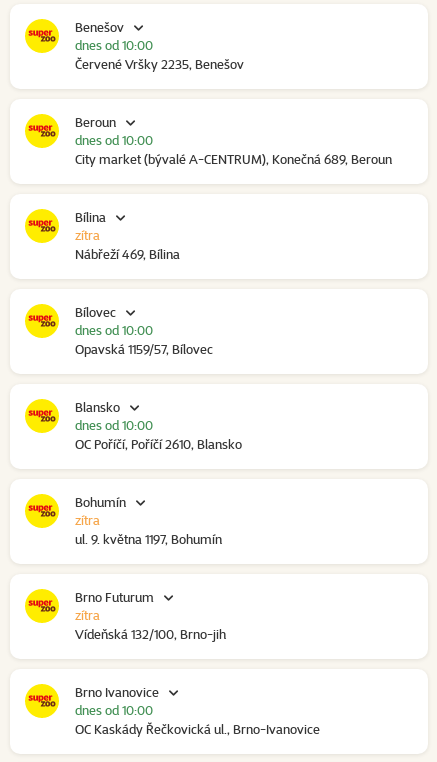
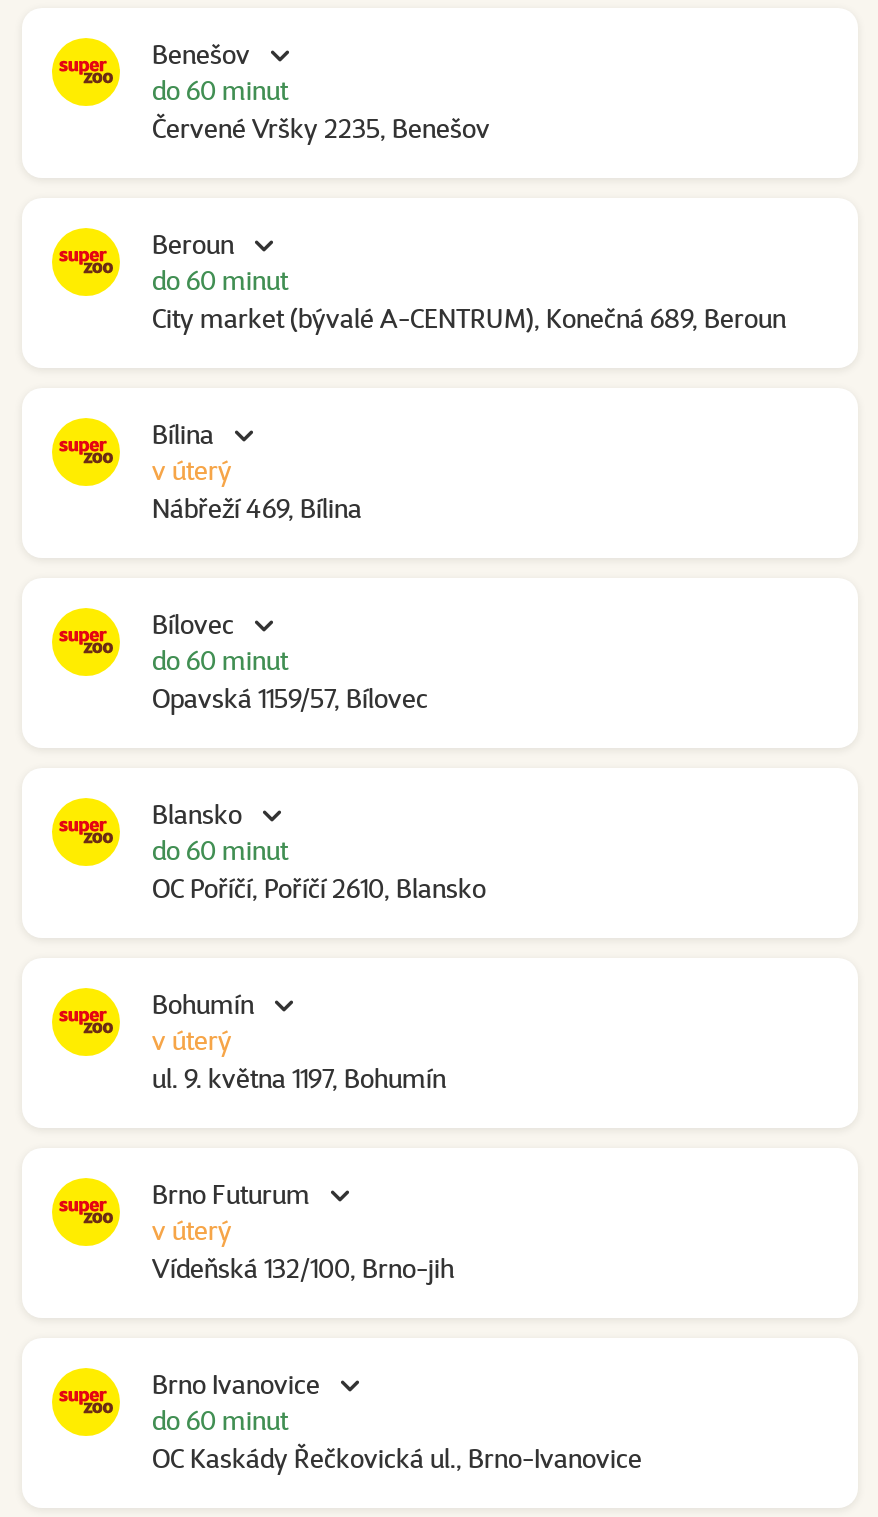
[75,37,153,53] dnes od 10:00 -> [152,74,288,106] do 60 minut
[75,132,153,148] dnes od 10:00 -> [152,264,288,296] do 60 minut
[75,227,100,243] zítra -> [152,454,232,486] v úterý
[75,322,153,338] dnes od 10:00 -> [152,644,288,676] do 60 minut
[75,417,153,433] dnes od 10:00 -> [152,834,288,866] do 60 minut
[75,512,100,528] zítra -> [152,1024,232,1056] v úterý
[75,607,100,623] zítra -> [152,1214,232,1246] v úterý
[75,702,153,718] dnes od 10:00 -> [152,1404,288,1436] do 60 minut

